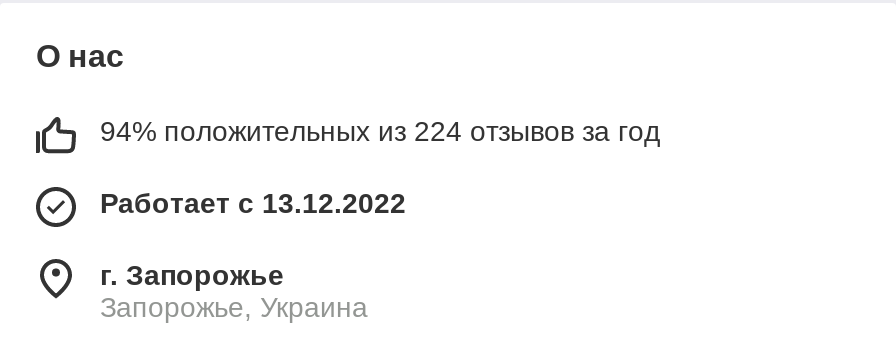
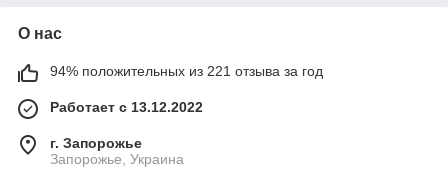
[100,115,660,147] 94% положительных из 224 отзывов за год -> [50,63,323,79] 94% положительных из 221 отзыва за год

